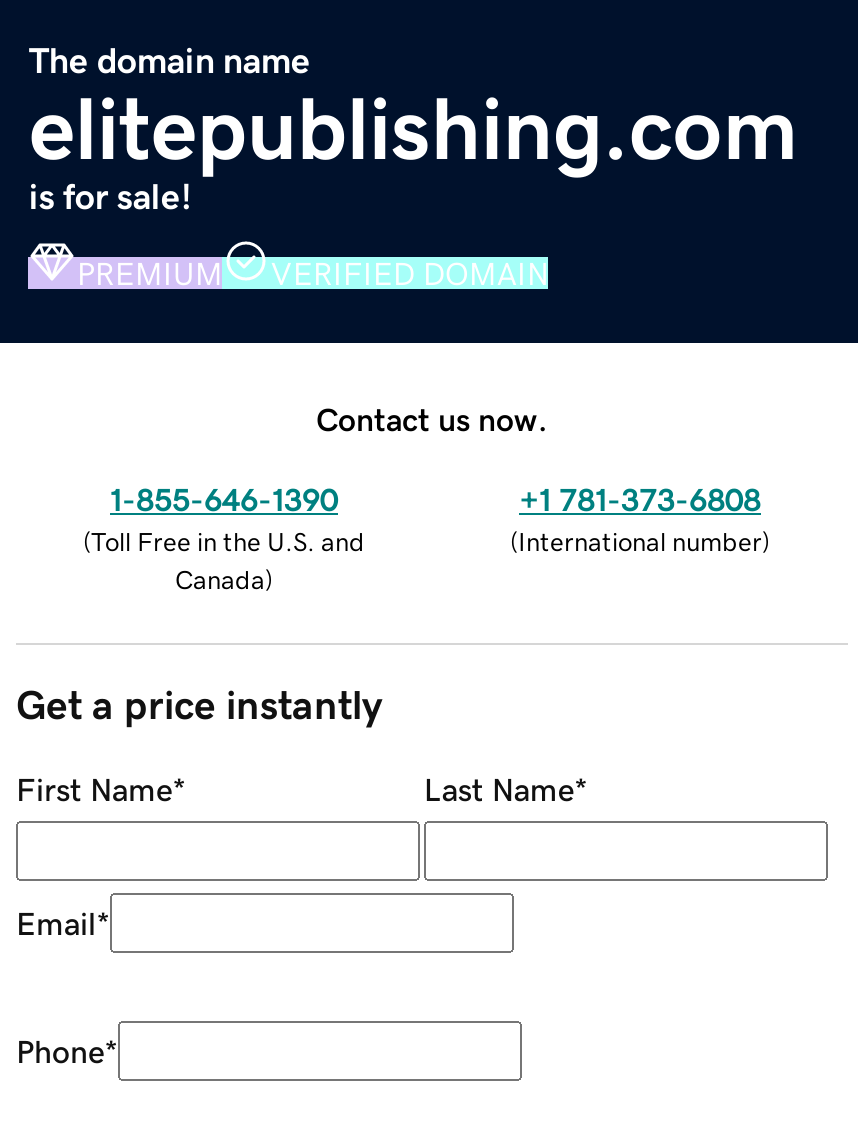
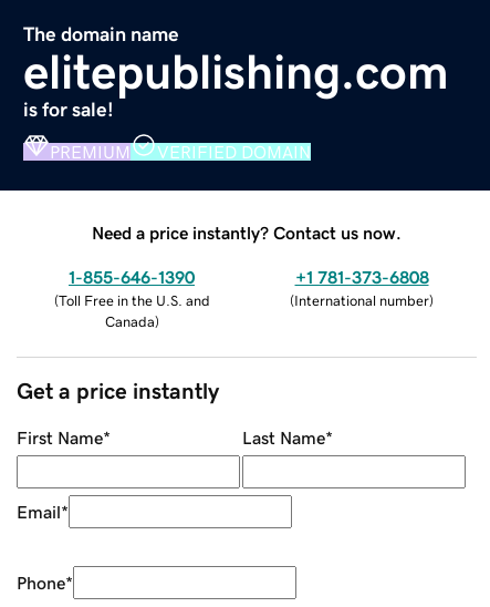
[316,402,548,434] Contact us now. -> [92,223,402,241] Need a price instantly? Contact us now.

